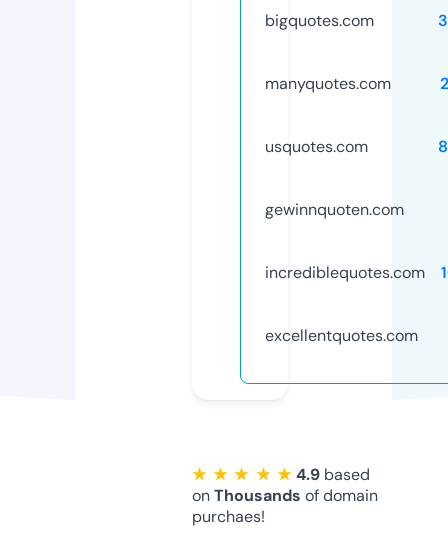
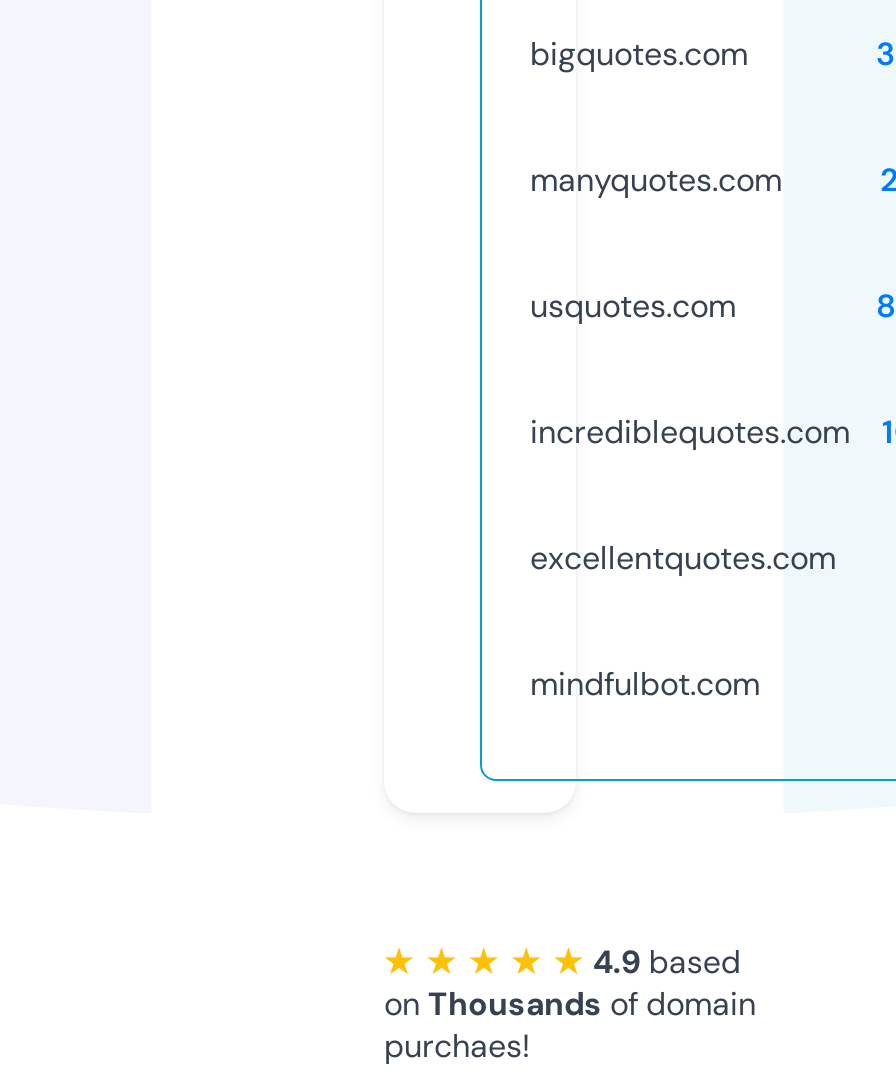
[265,199,404,220] gewinnquoten.com -> none
moved [265,262,425,346] -> [530,411,850,579]: incrediblequotes.com | excellentquotes.com
none -> [530,663,760,705] mindfulbot.com

